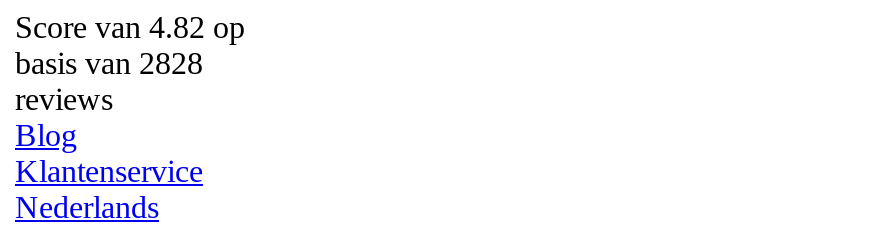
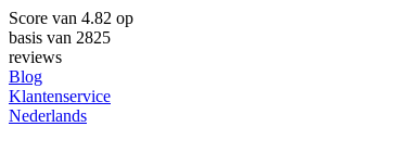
[15,46,203,80] basis van 2828 -> [9,28,111,47] basis van 2825

